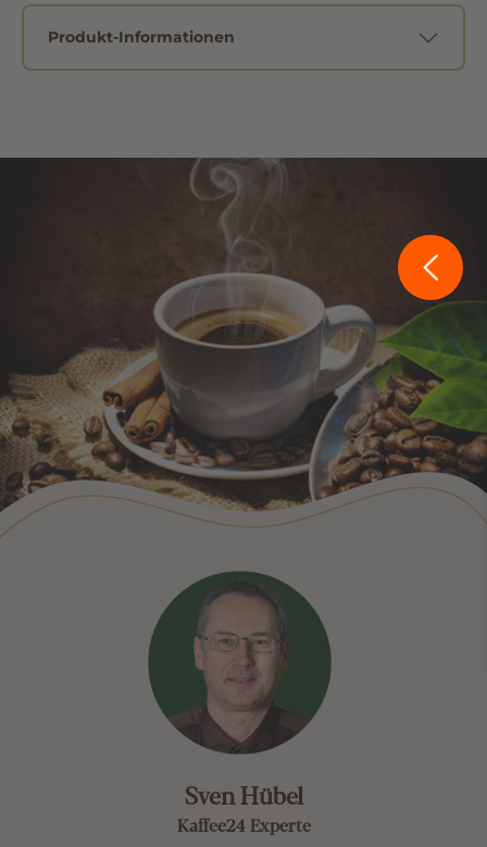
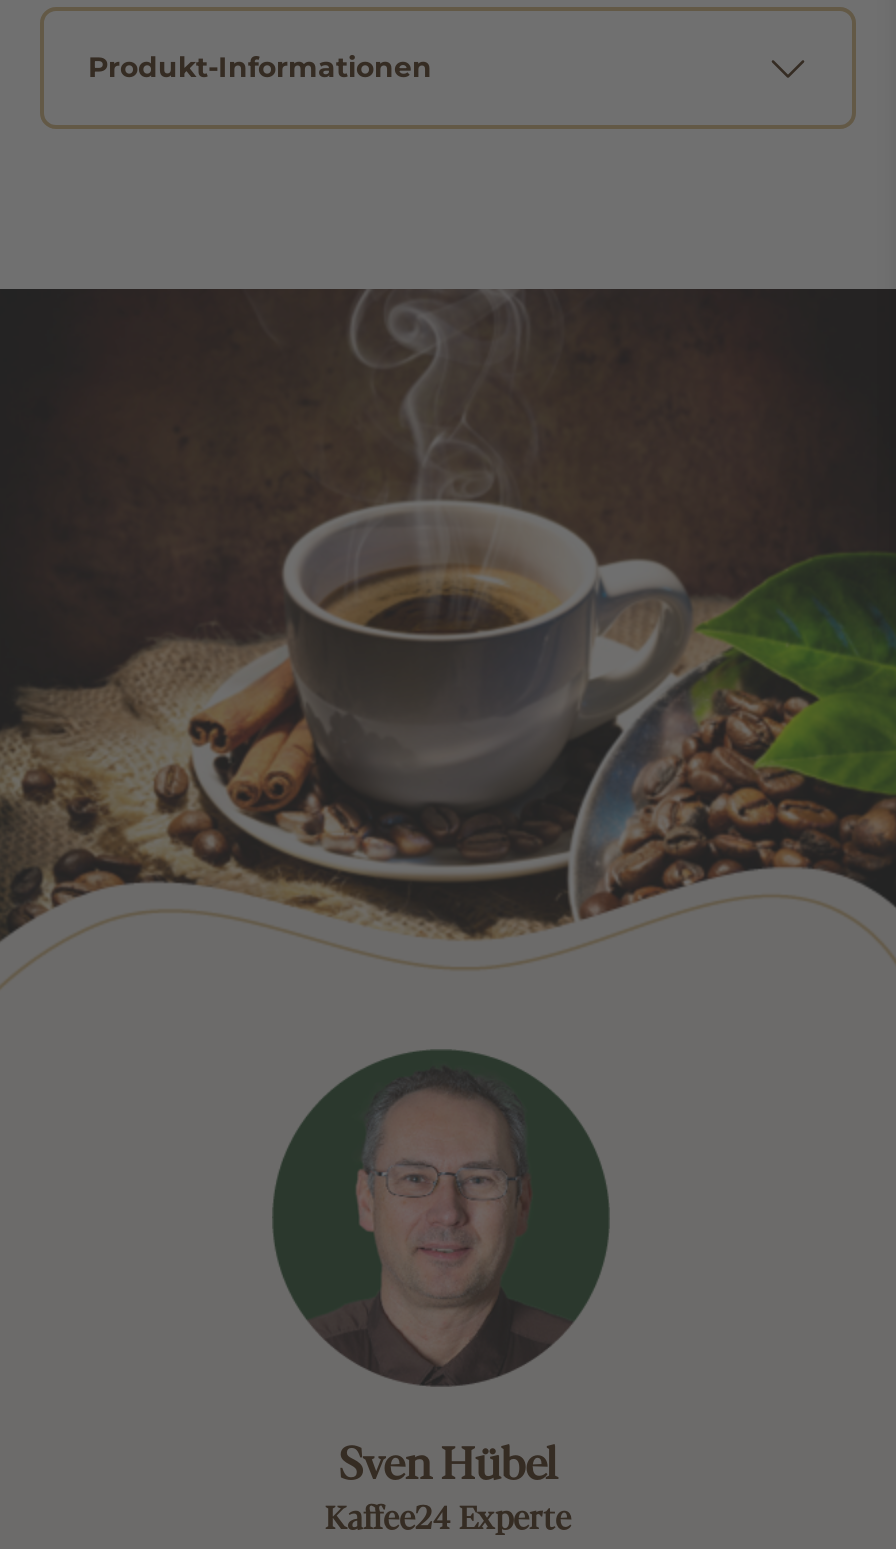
[397,233,465,302] [image] -> none

